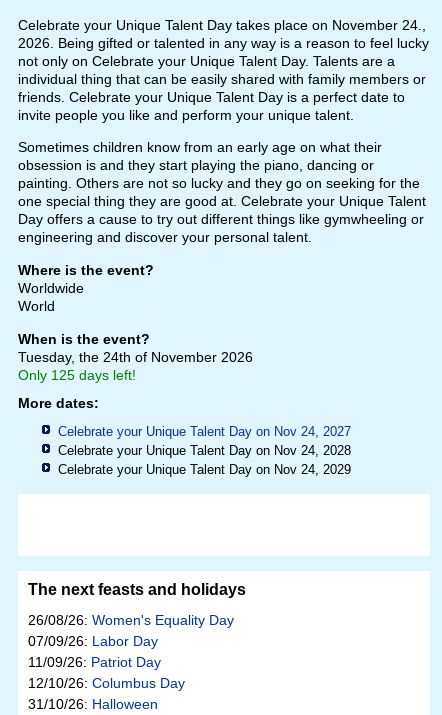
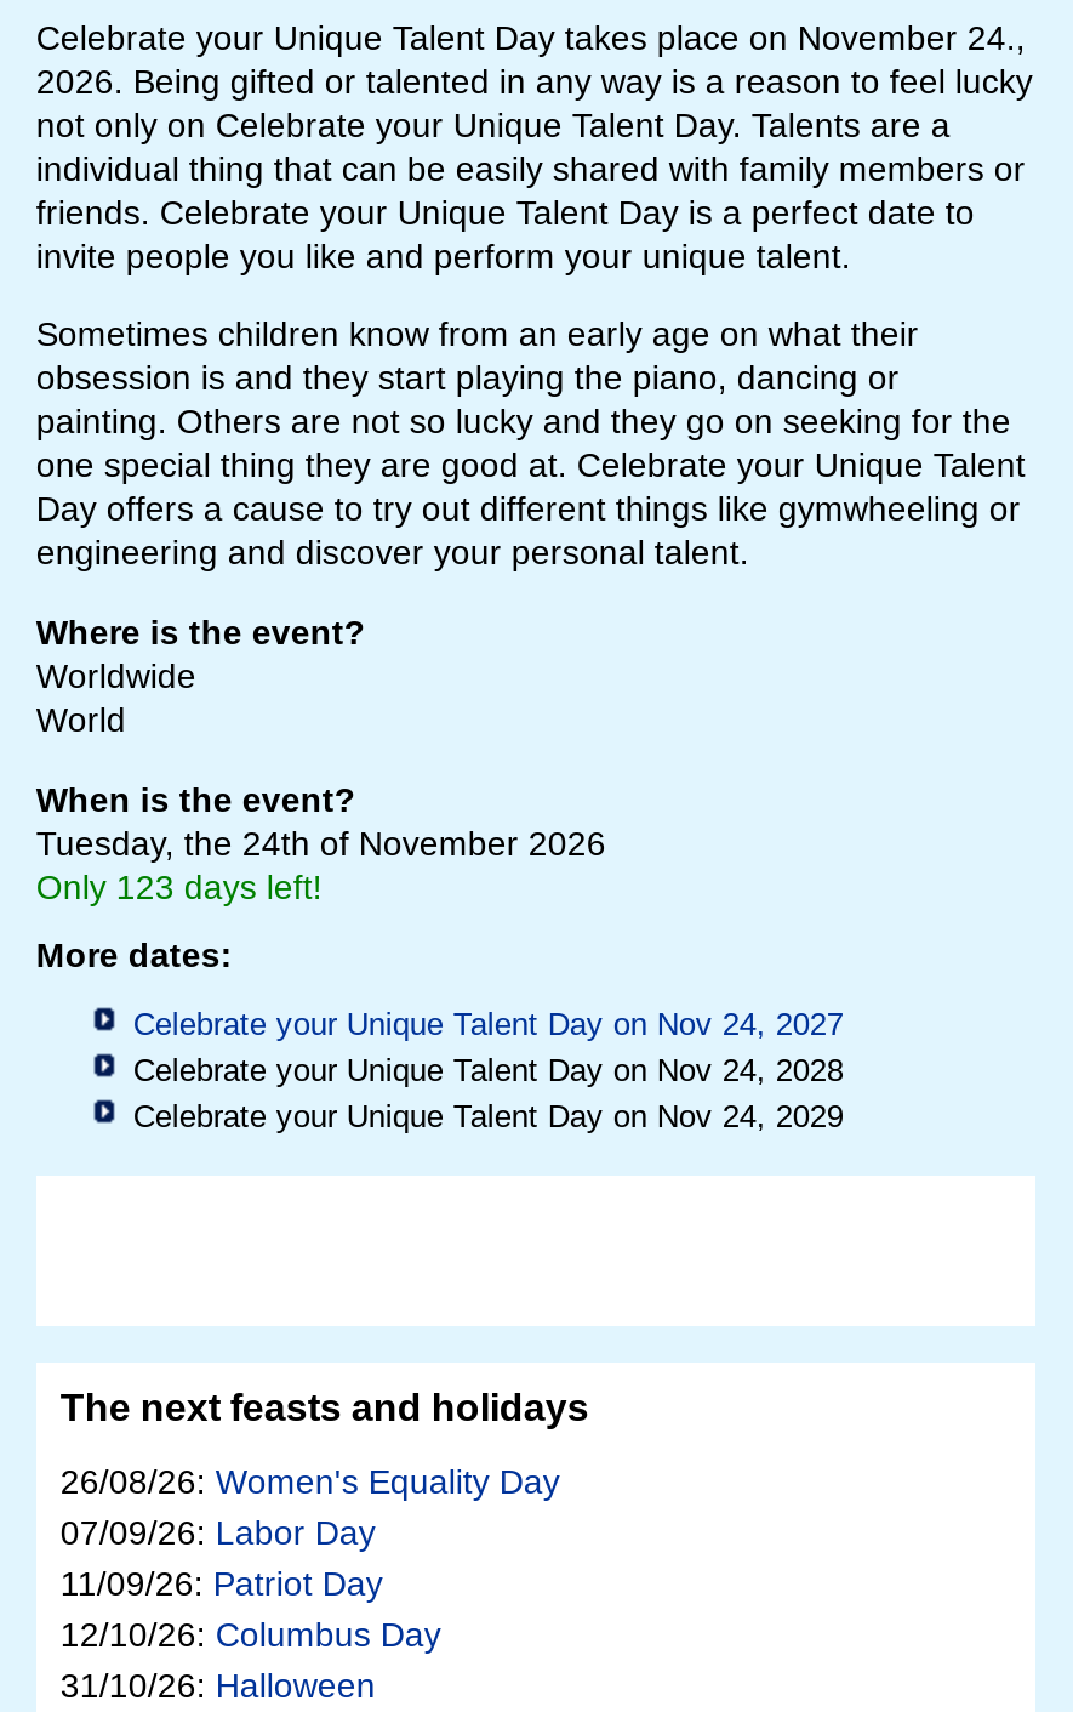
[18,367,136,383] Only 125 days left! -> [36,867,322,906] Only 123 days left!

